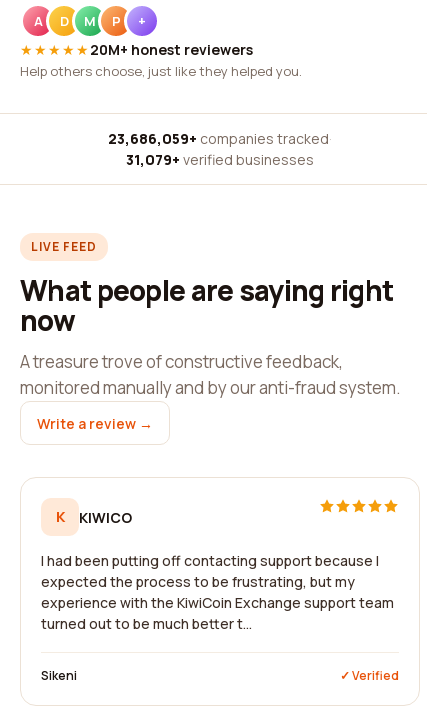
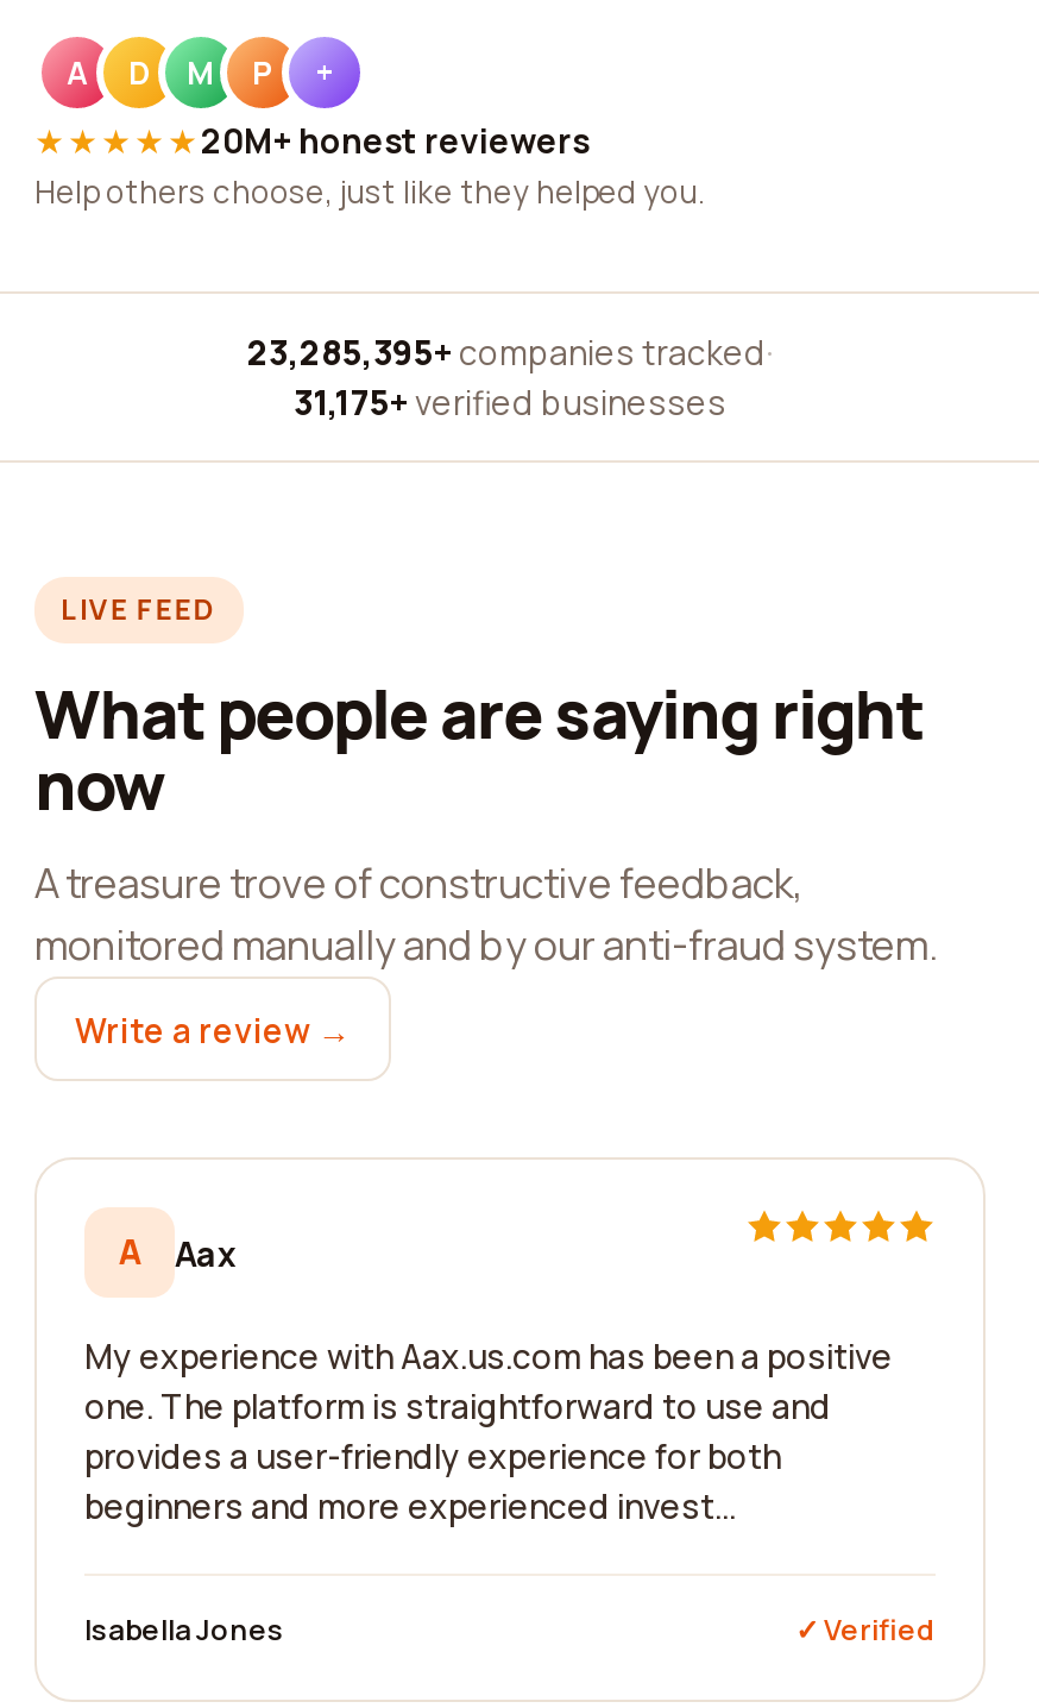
[108,129,332,148] 23,686,059+ companies tracked · -> [247,329,773,375] 23,285,395+ companies tracked ·
[126,150,314,169] 31,079+ verified businesses -> [294,379,726,425] 31,175+ verified businesses
[55,507,132,526] K | KIWICO -> [119,1229,237,1275] A | Aax
[41,551,394,633] I had been putting off contacting support because I | expected the process to be frustrating, but my | experience with the KiwiCoin Exchange support team | turned out to be much better t... -> [84,1333,893,1528] My experience with Aax.us.com has been a positive | one. The platform is straightforward to use and | provides a user-friendly experience for both | beginners and more experienced invest...
[41,667,77,684] Sikeni -> [84,1609,284,1650] Isabella Jones

